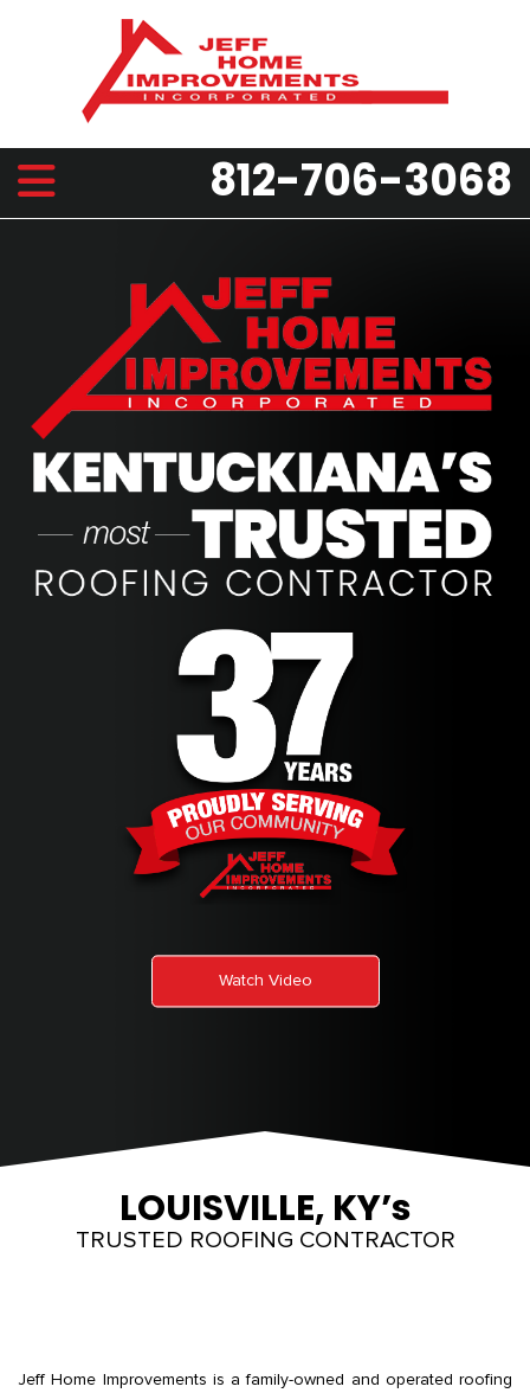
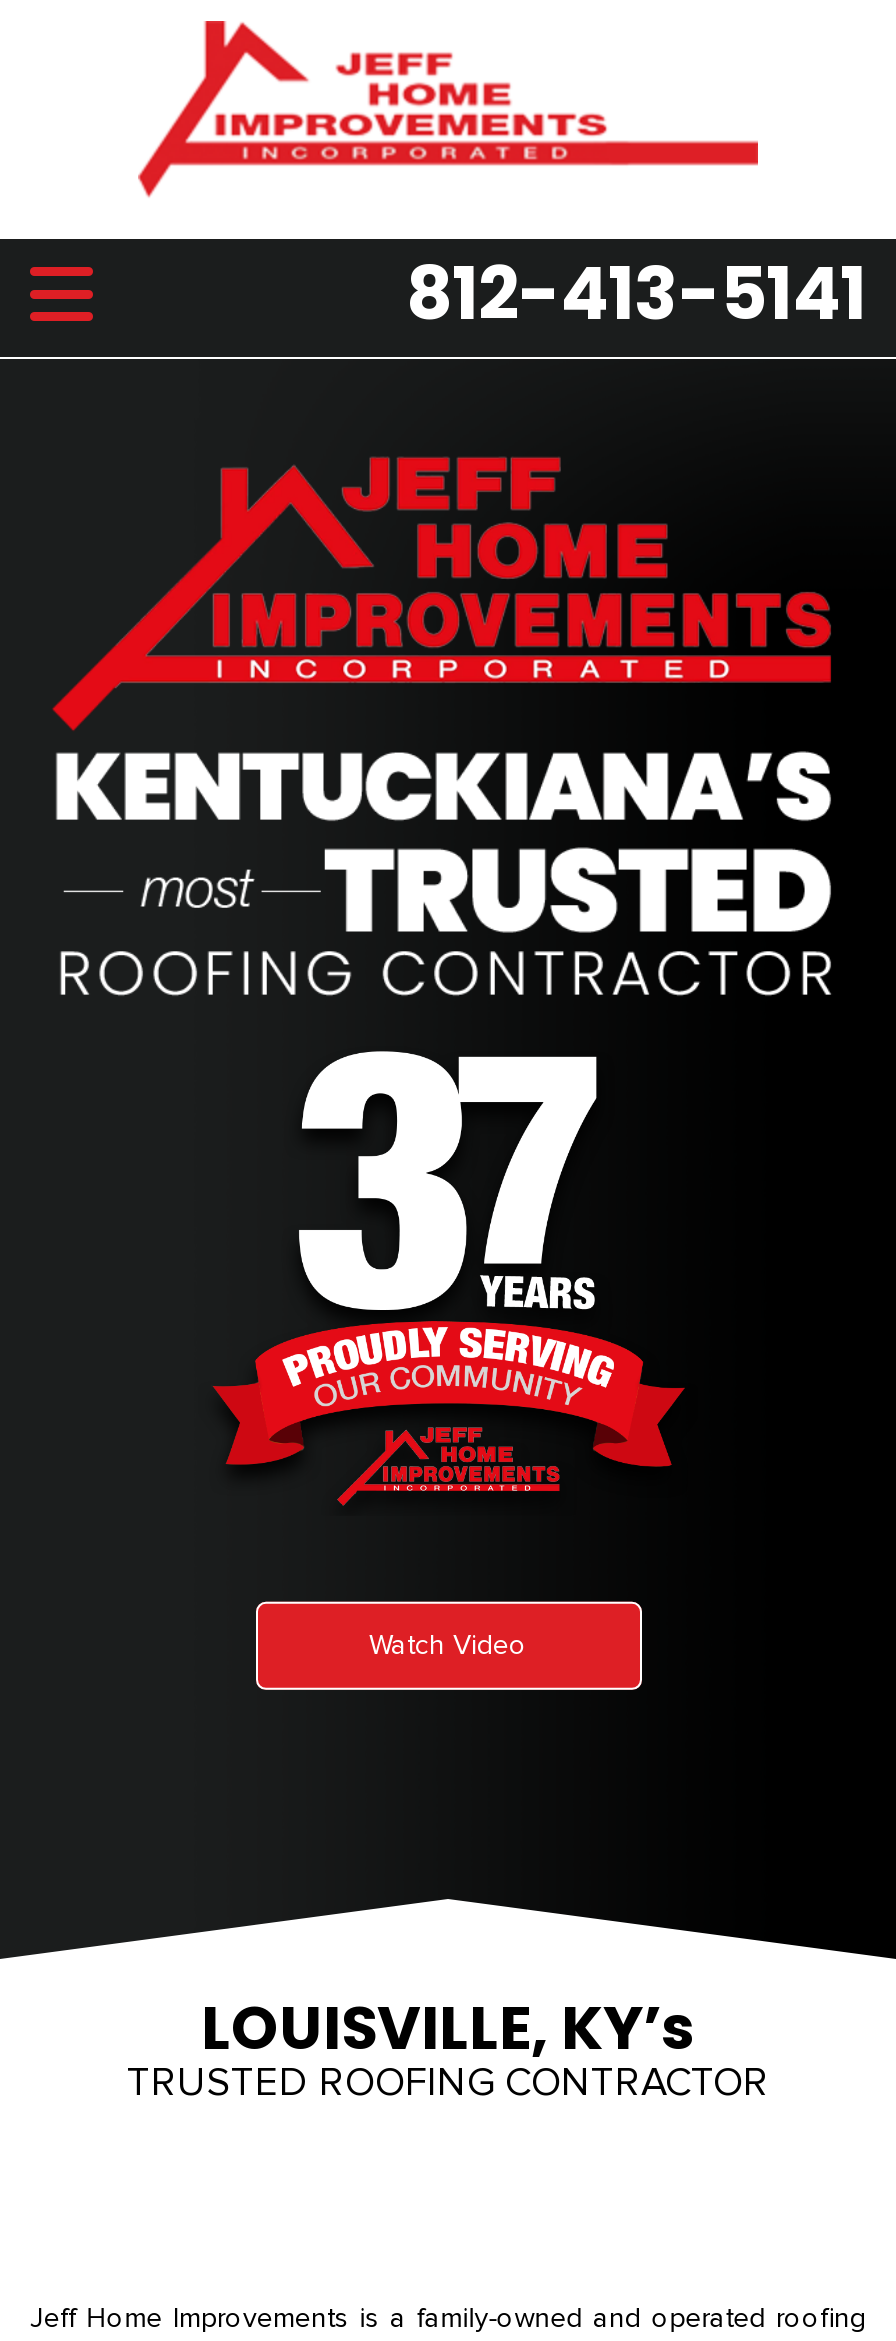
[209,150,512,211] 812-706-3068 -> [406,243,866,345] 812-413-5141

